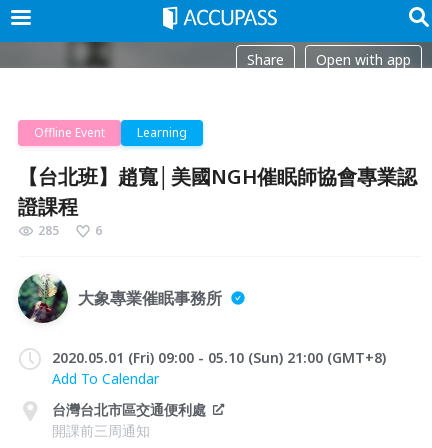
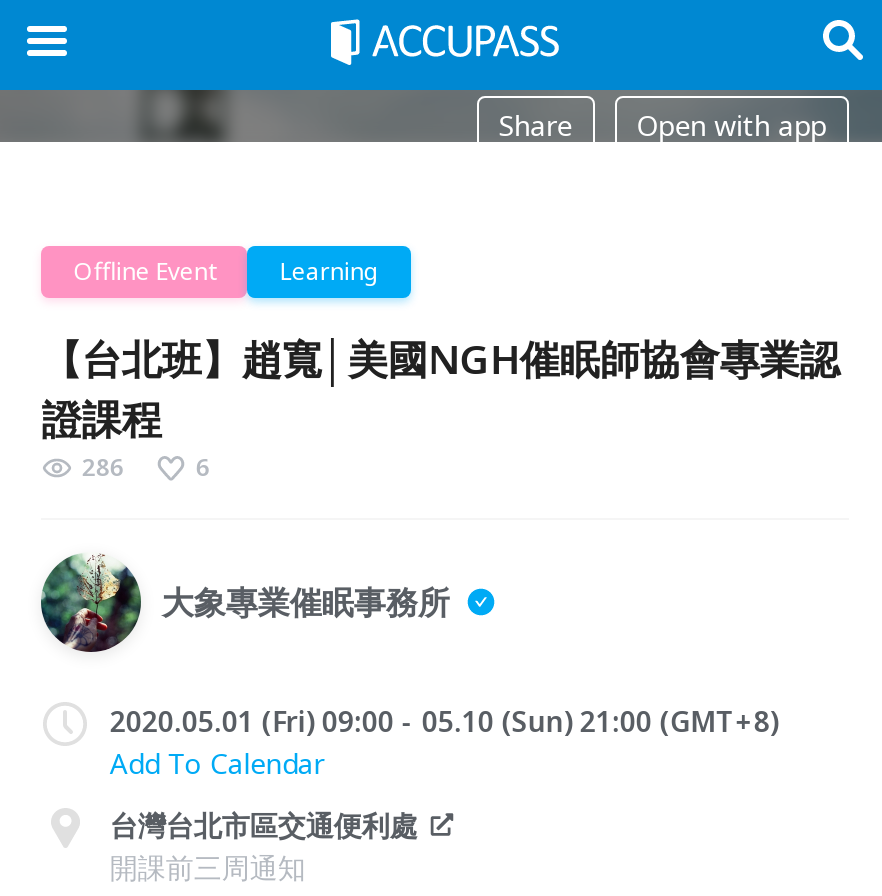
[38,222,59,239] 285 -> [82,450,124,484] 286

